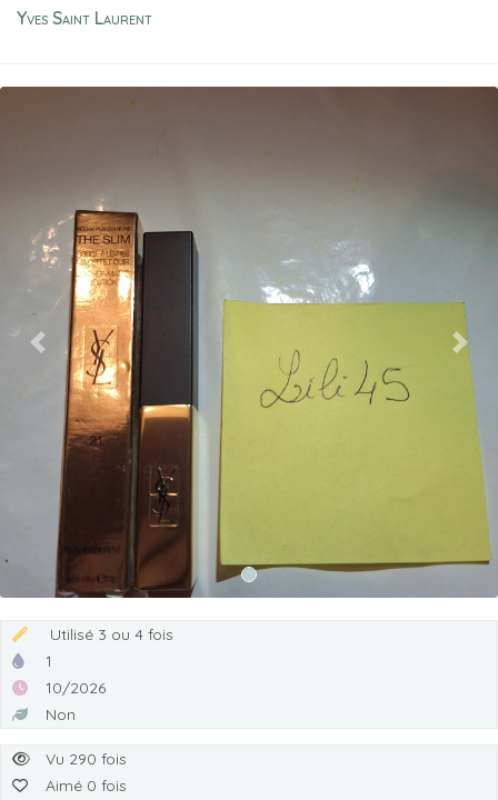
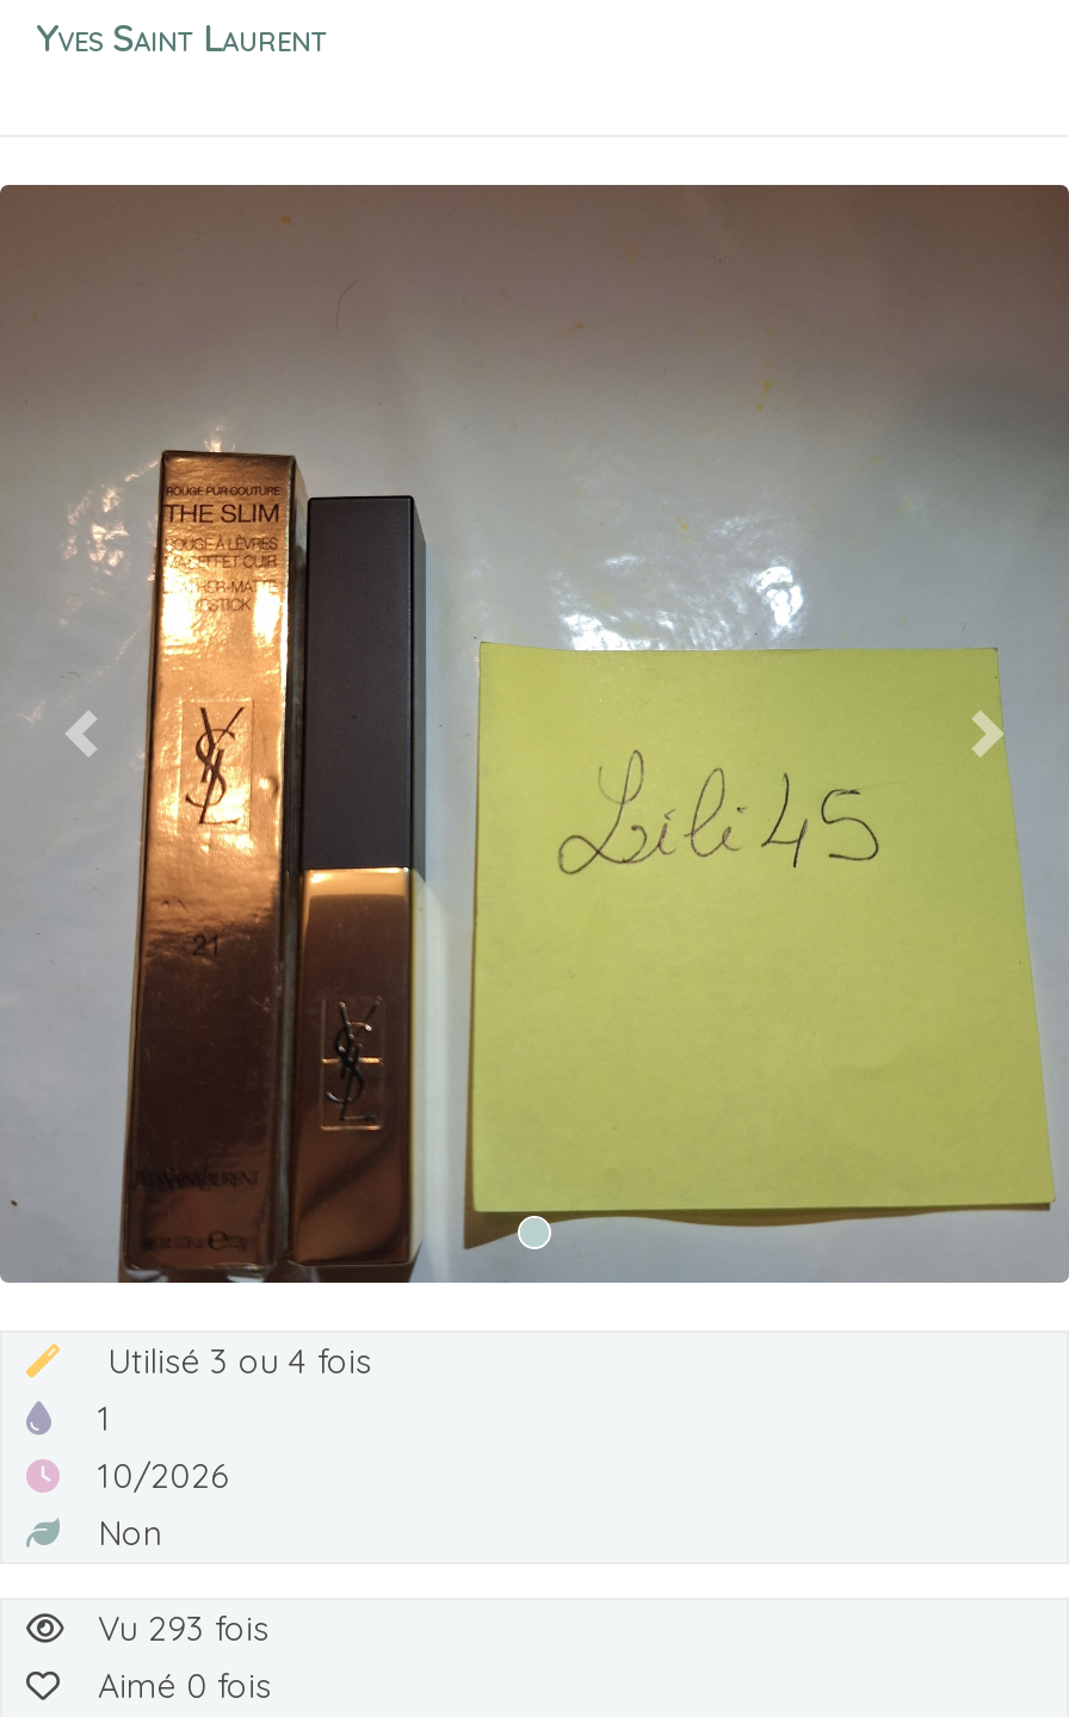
[46,749,127,769] Vu 290 fois -> [98,1607,270,1650] Vu 293 fois

